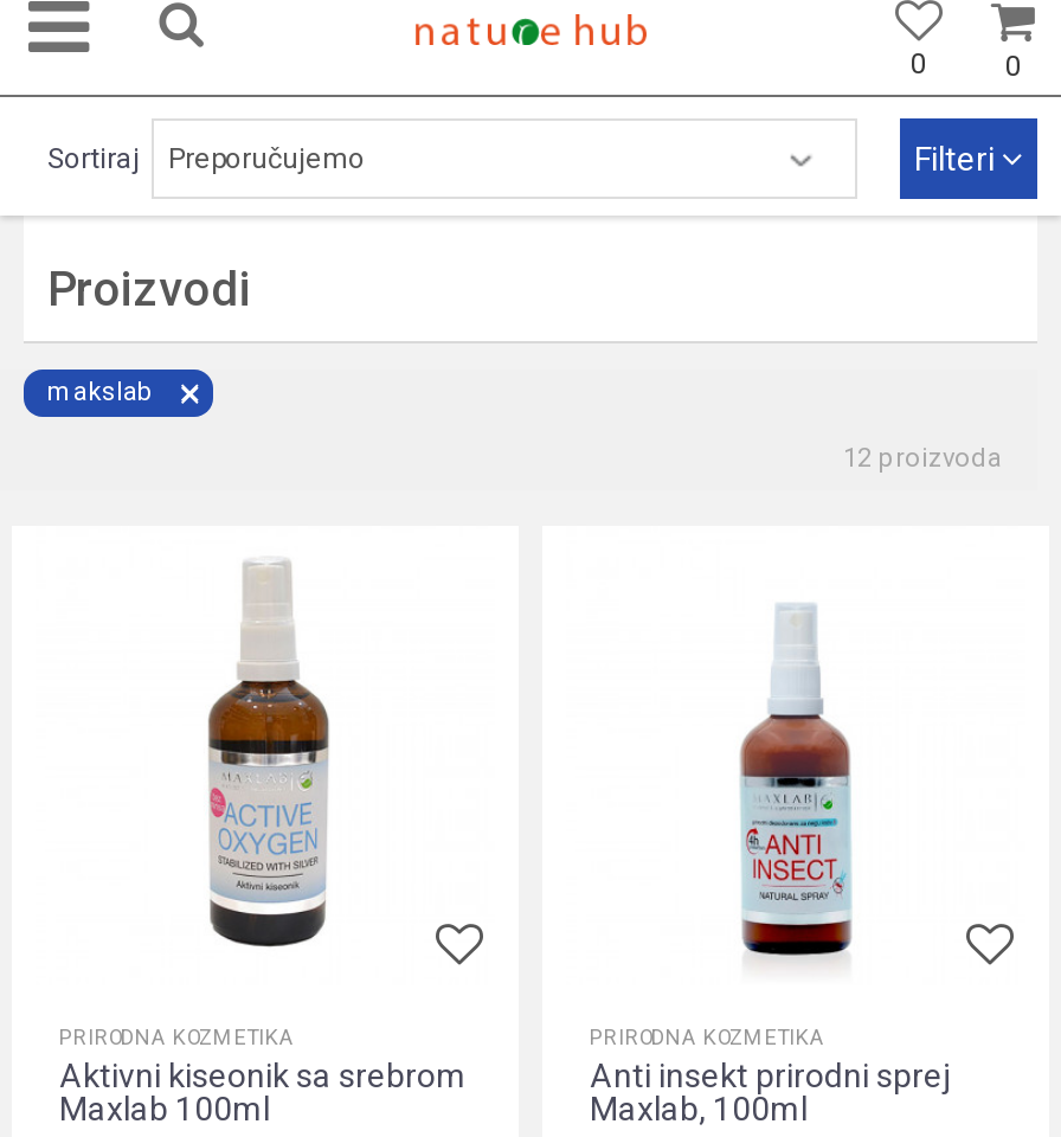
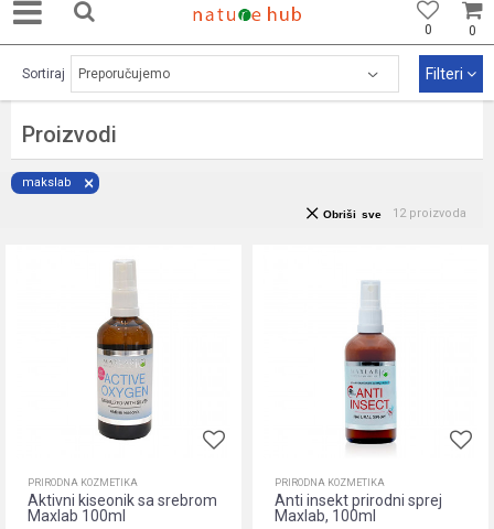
none -> [323,208,382,219] Obriši sve

